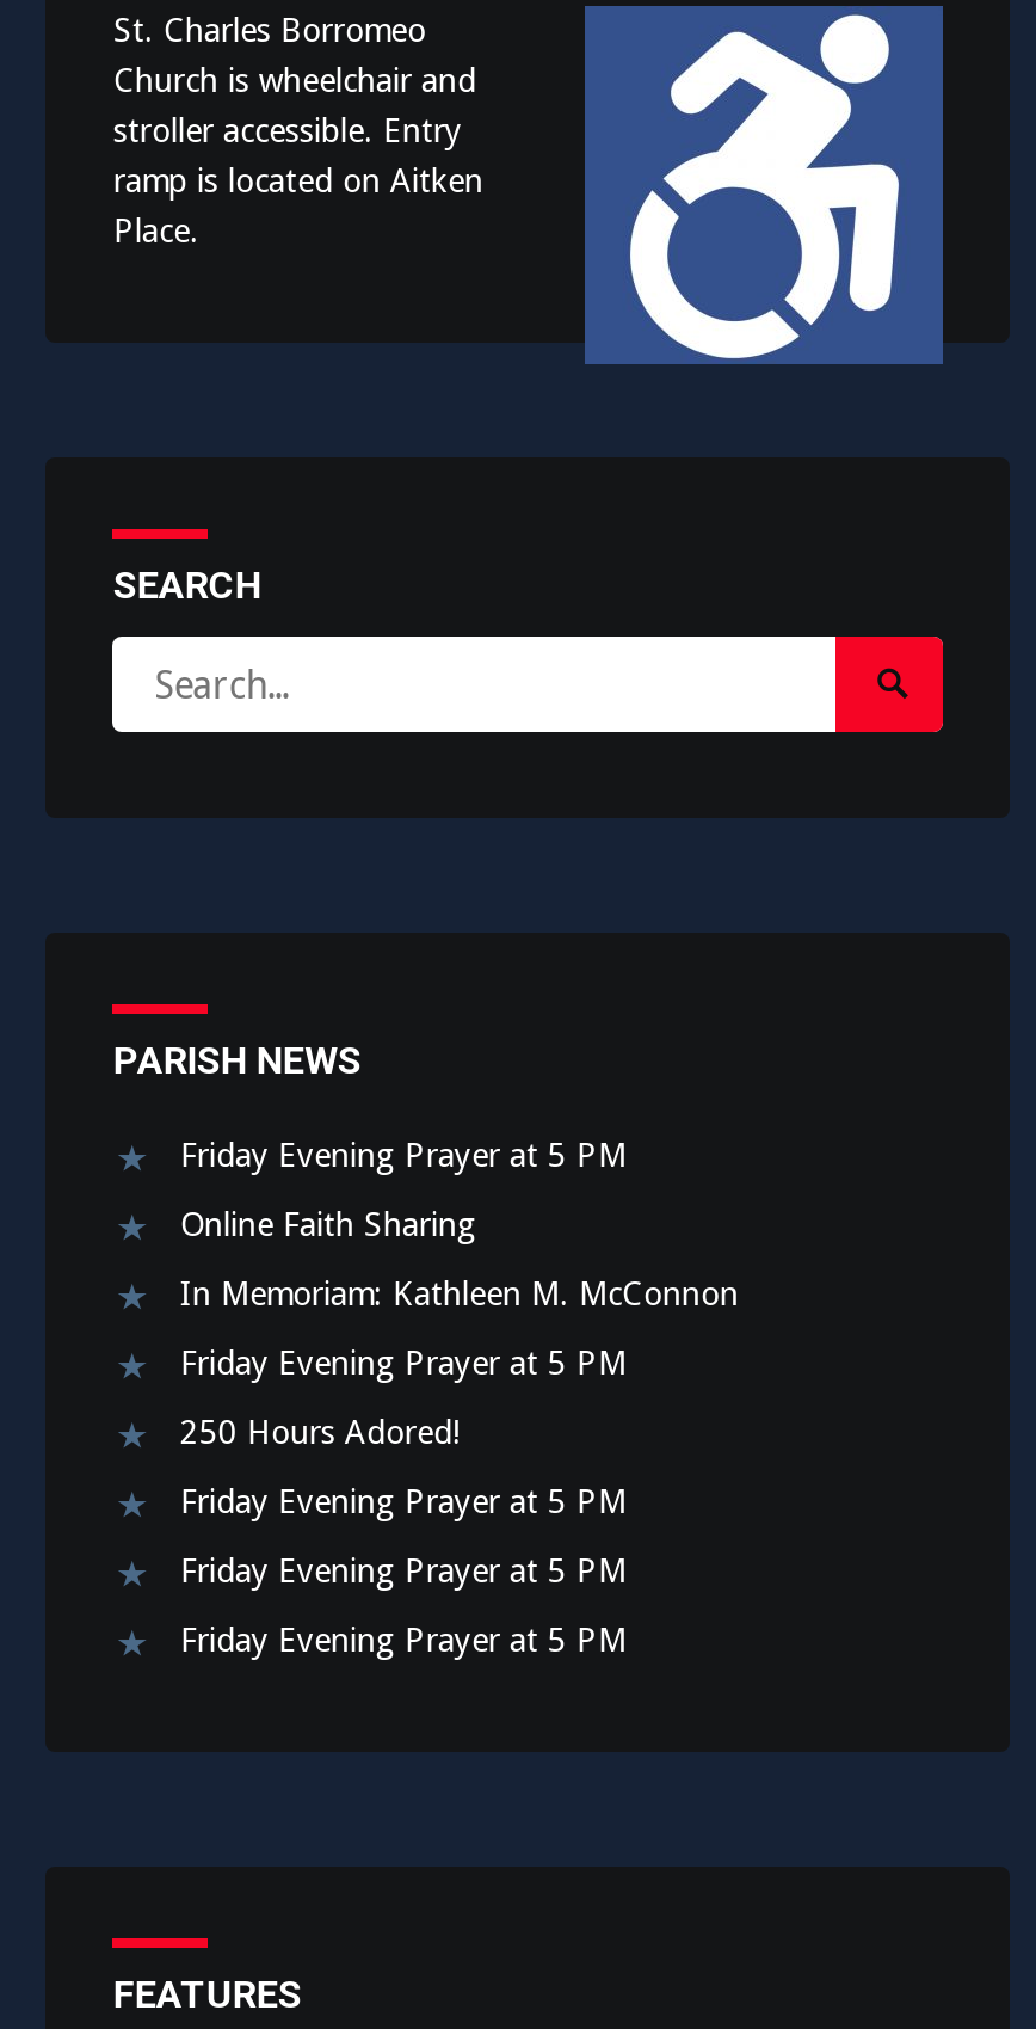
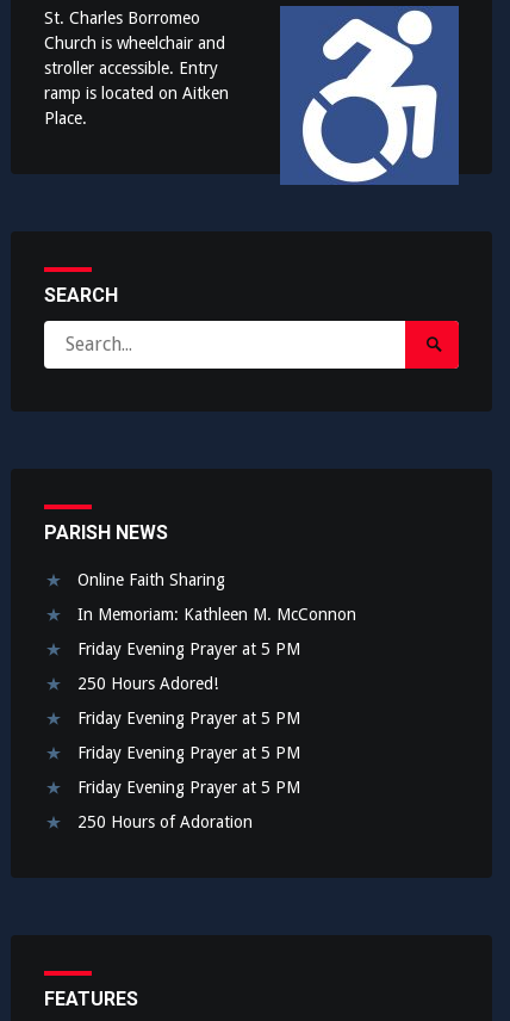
[180,1136,626,1174] Friday Evening Prayer at 5 PM -> none
moved [180,1205,739,1659] -> [78,570,357,796]: Online Faith Sharing | In Memoriam: Kathleen M. McConnon | Friday Evening Prayer at 5 PM | 250 Hours Adored! | Friday Evening Prayer at 5 PM | Friday Evening Prayer at 5 PM | Friday Evening Prayer at 5 PM
none -> [78,812,253,831] 250 Hours of Adoration

